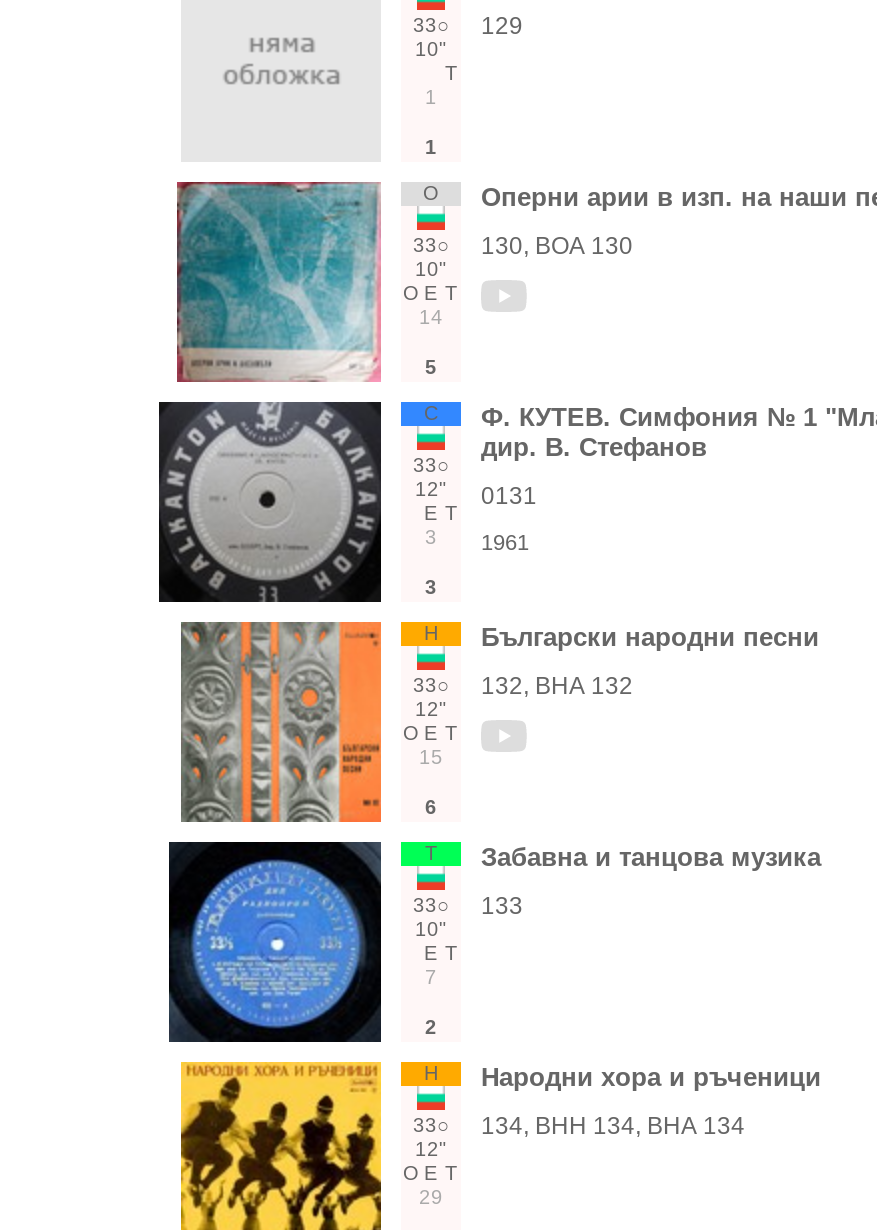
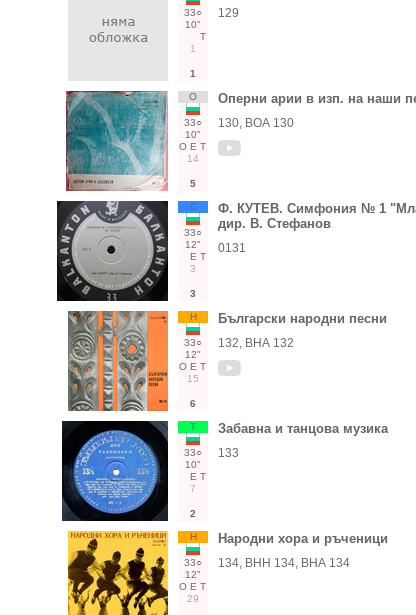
[481,530,529,554] 1961 -> none

